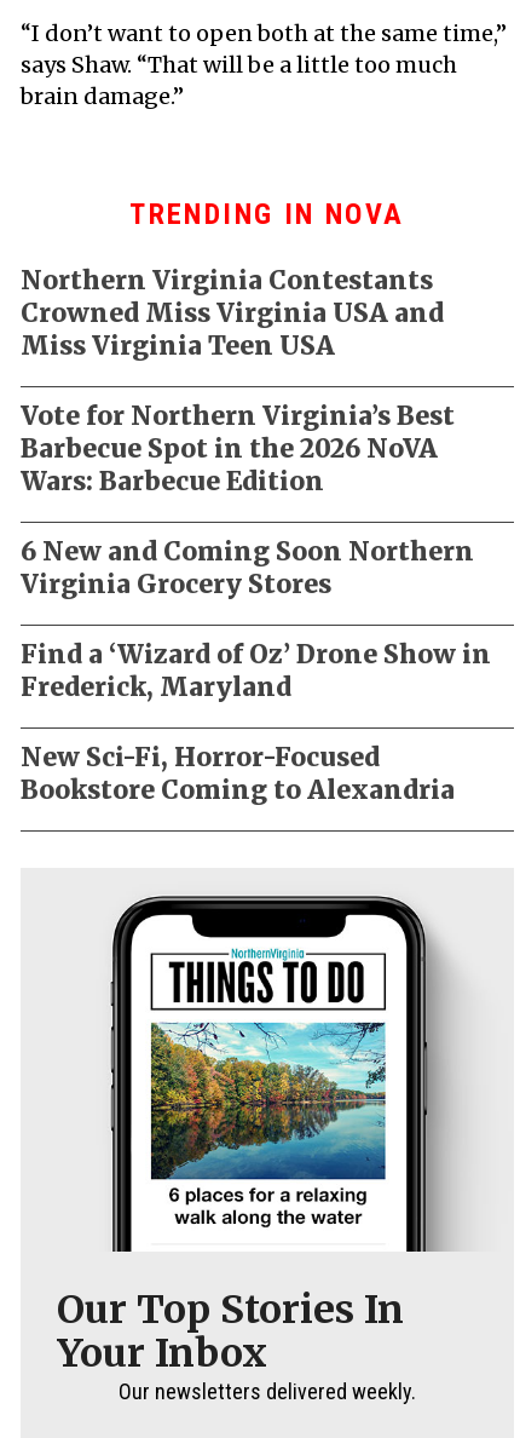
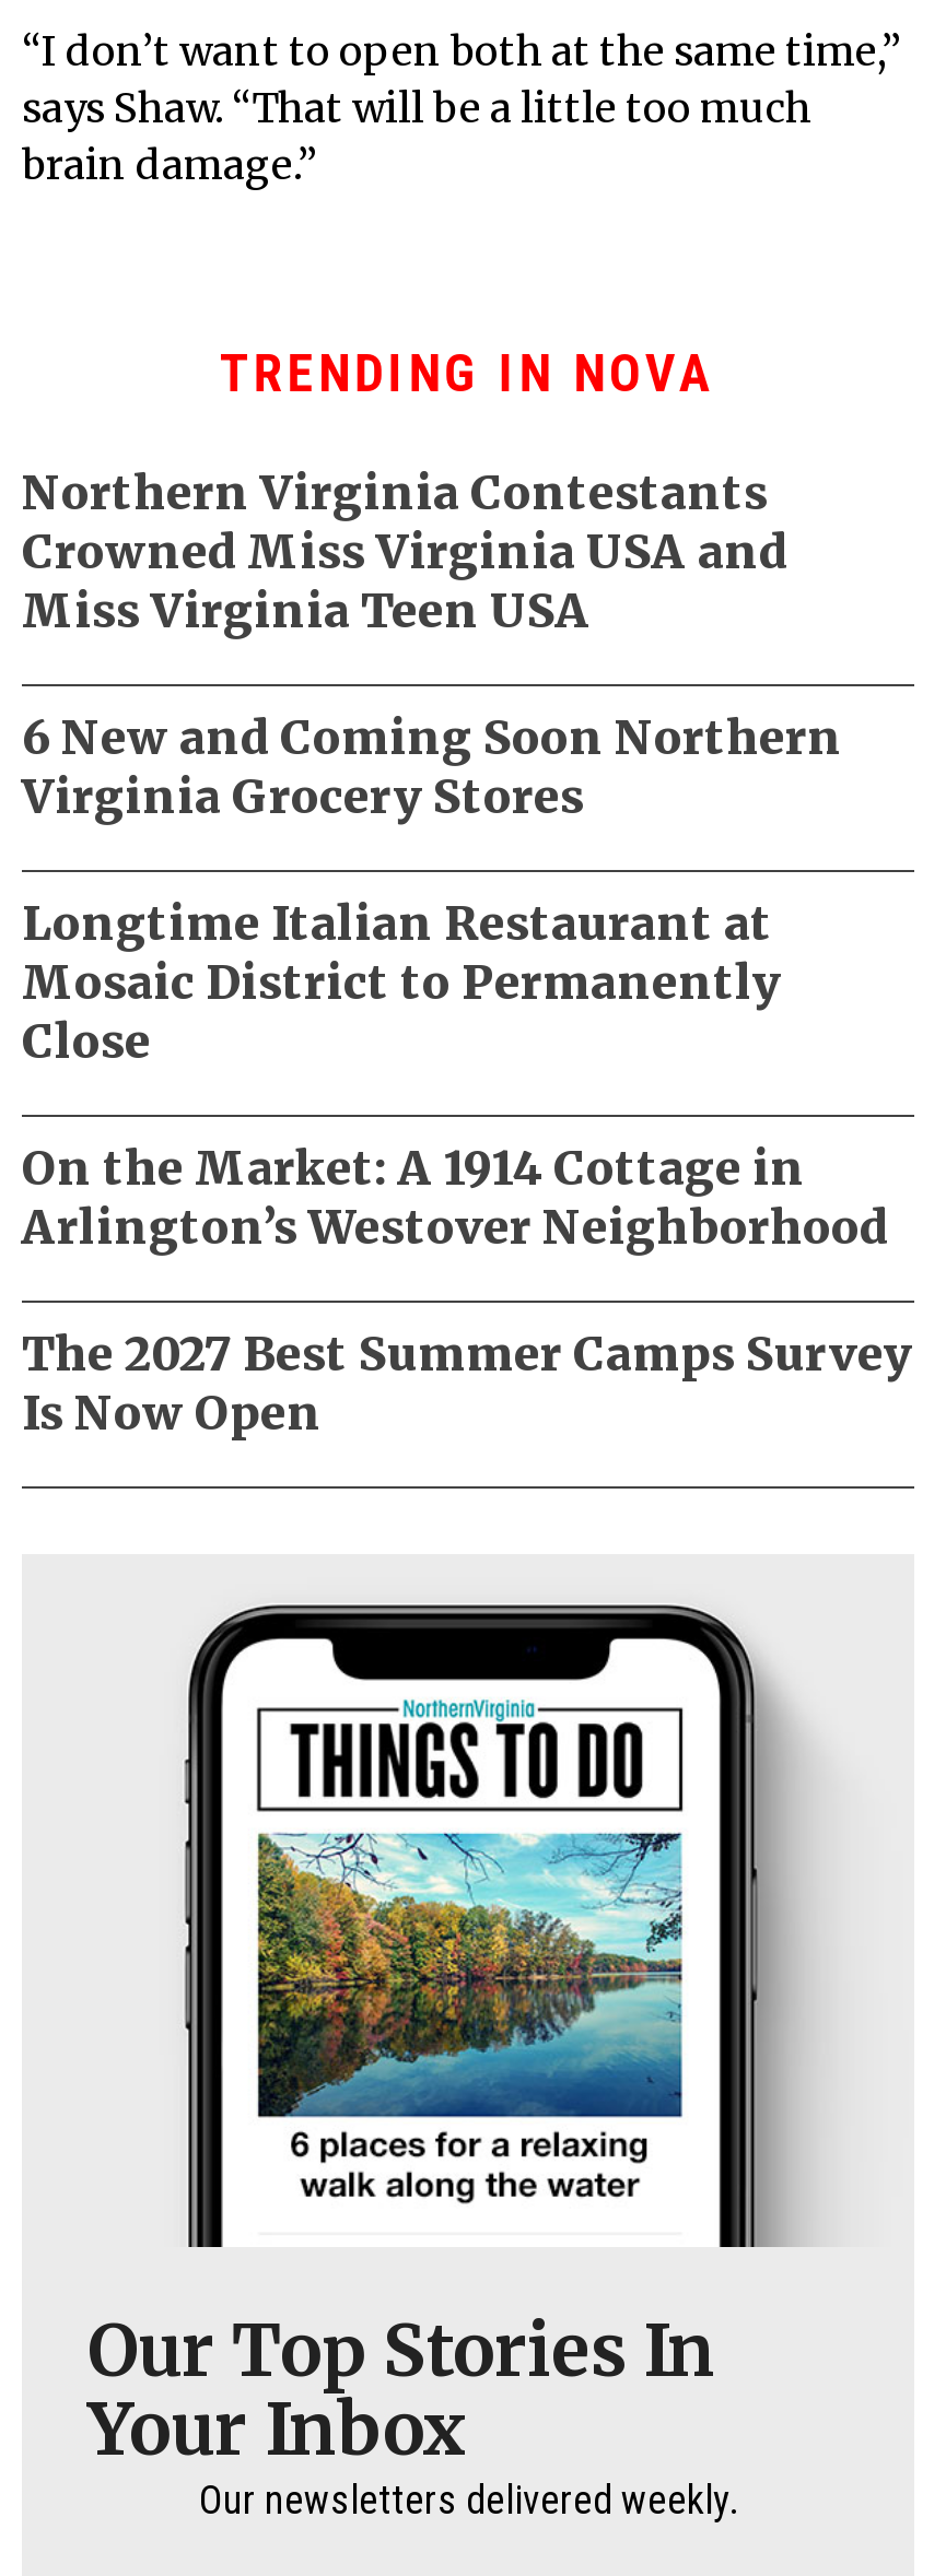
[21,399,455,497] Vote for Northern Virginia’s Best | Barbecue Spot in the 2026 NoVA | Wars: Barbecue Edition -> none
moved [21,535,474,600] -> [22,708,842,826]: 6 New and Coming Soon Northern | Virginia Grocery Stores
[21,638,491,806] Find a ‘Wizard of Oz’ Drone Show in | Frederick, Maryland | New Sci-Fi, Horror-Focused | Bookstore Coming to Alexandria -> [22,894,912,1443] Longtime Italian Restaurant at | Mosaic District to Permanently | Close | On the Market: A 1914 Cottage in | Arlington’s Westover Neighborhood | The 2027 Best Summer Camps Survey | Is Now Open

